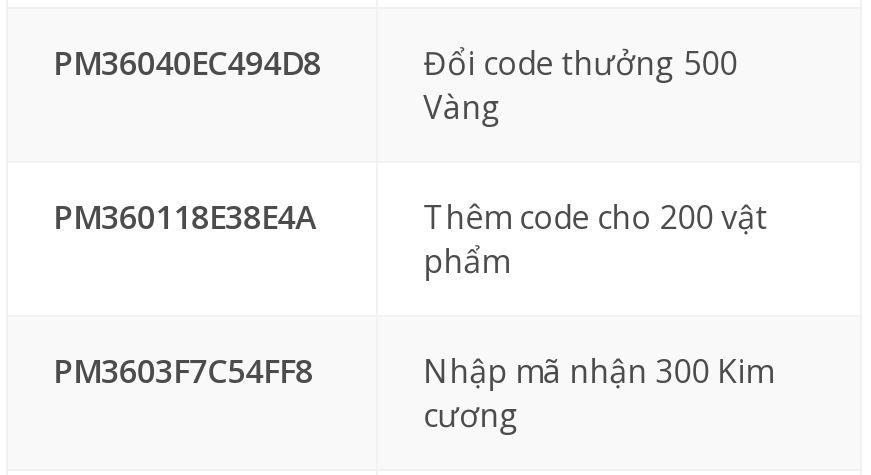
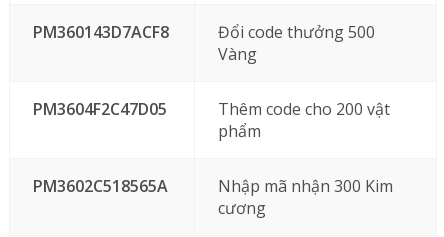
[53,41,321,85] PM36040EC494D8 -> [33,21,169,43] PM360143D7ACF8
[53,195,317,239] PM360118E38E4A -> [33,98,167,120] PM3604F2C47D05
[53,349,313,393] PM3603F7C54FF8 -> [33,175,168,197] PM3602C518565A

